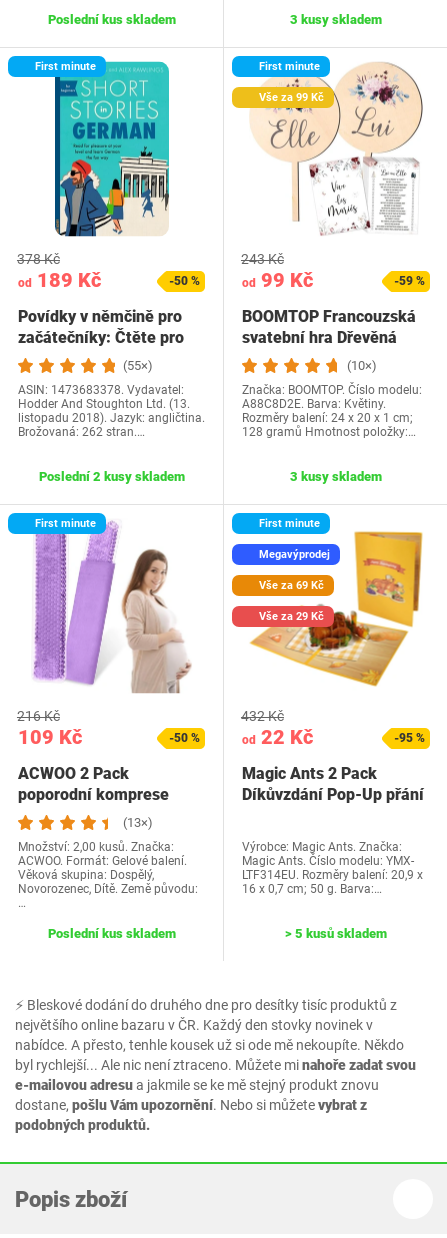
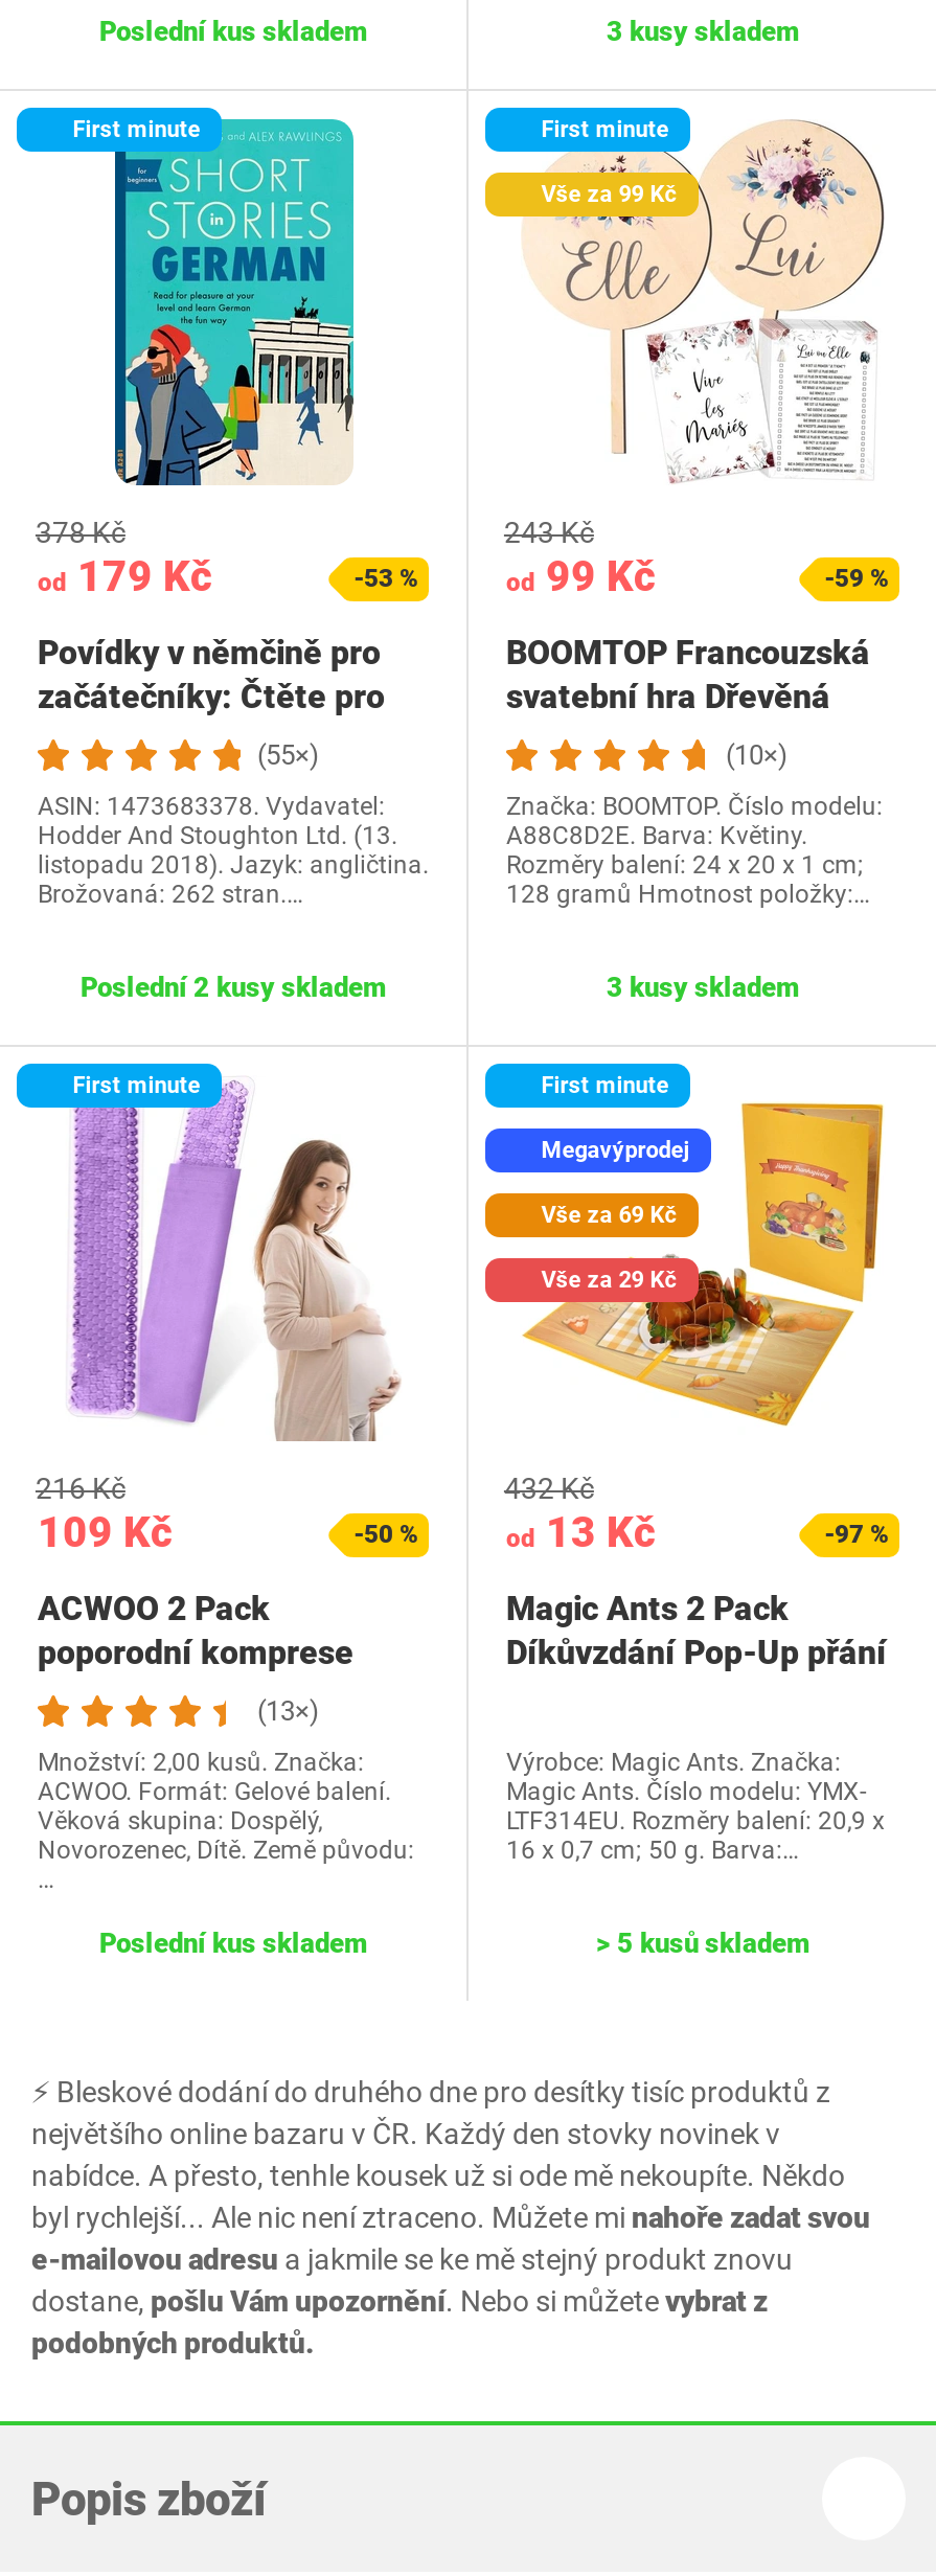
[18,268,101,292] od 189 Kč -> [38,552,211,602] od 179 Kč
[169,274,200,288] -50 % -> [353,564,418,594] -53 %
[242,725,313,749] od 22 Kč -> [506,1508,655,1558] od 13 Kč
[394,731,425,745] -95 % -> [824,1520,889,1550] -97 %

